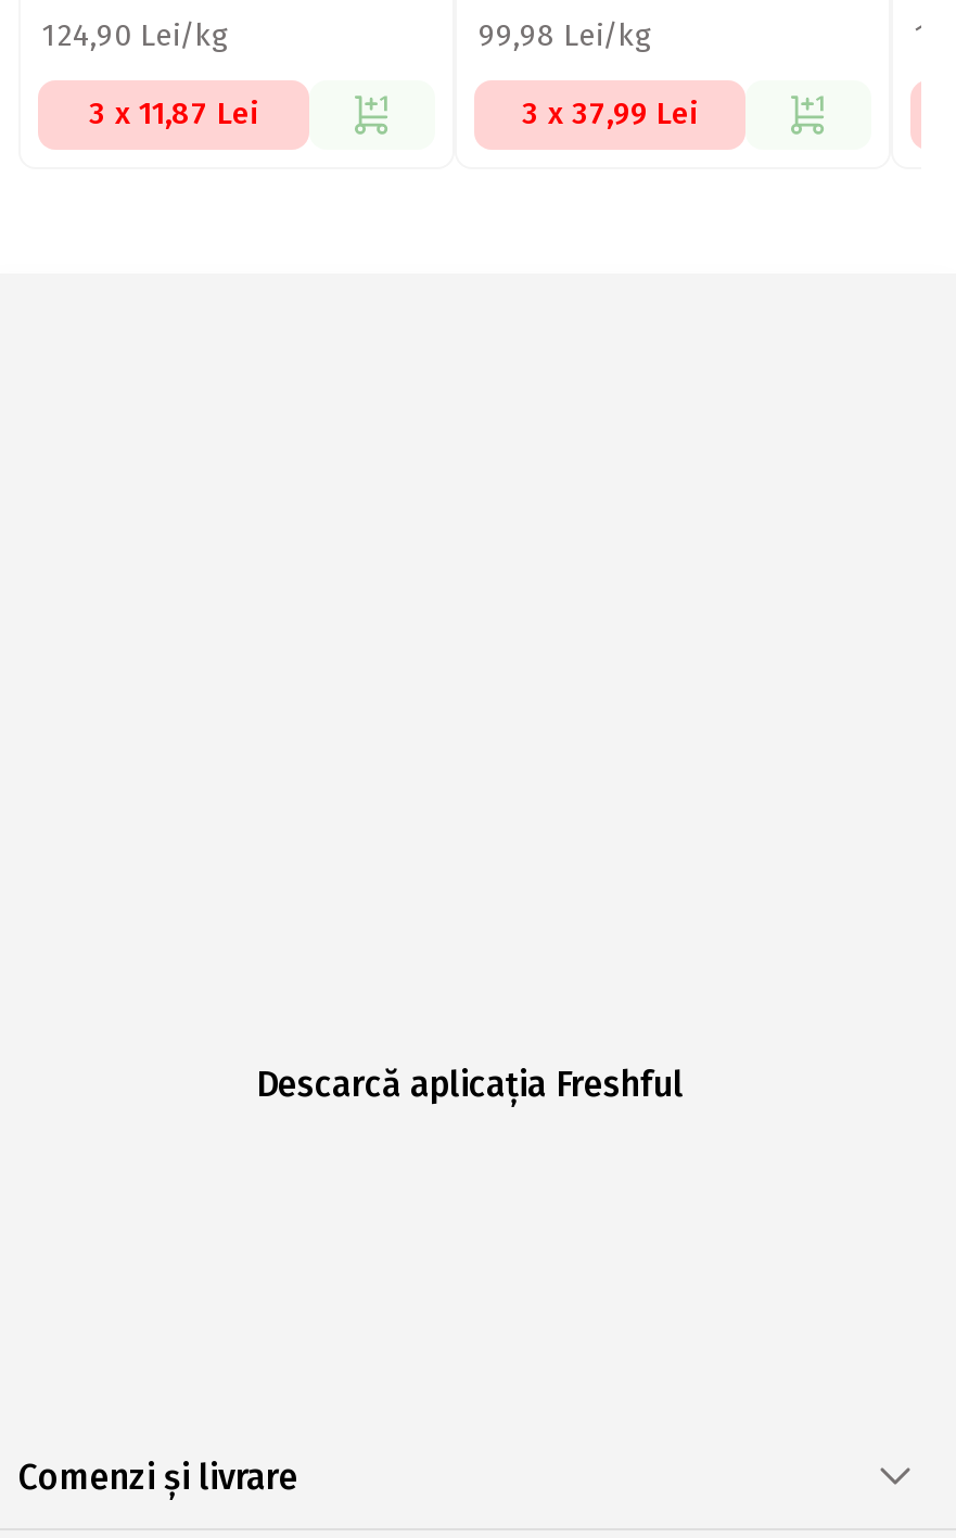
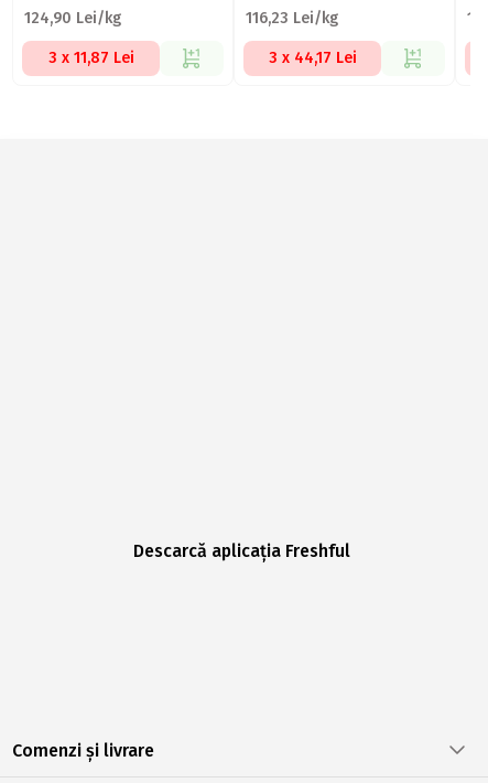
[479,17,652,54] 99,98 Lei/kg -> [246,9,338,28] 116,23 Lei/kg
[522,96,698,132] 3 x 37,99 Lei -> [268,49,356,67] 3 x 44,17 Lei

